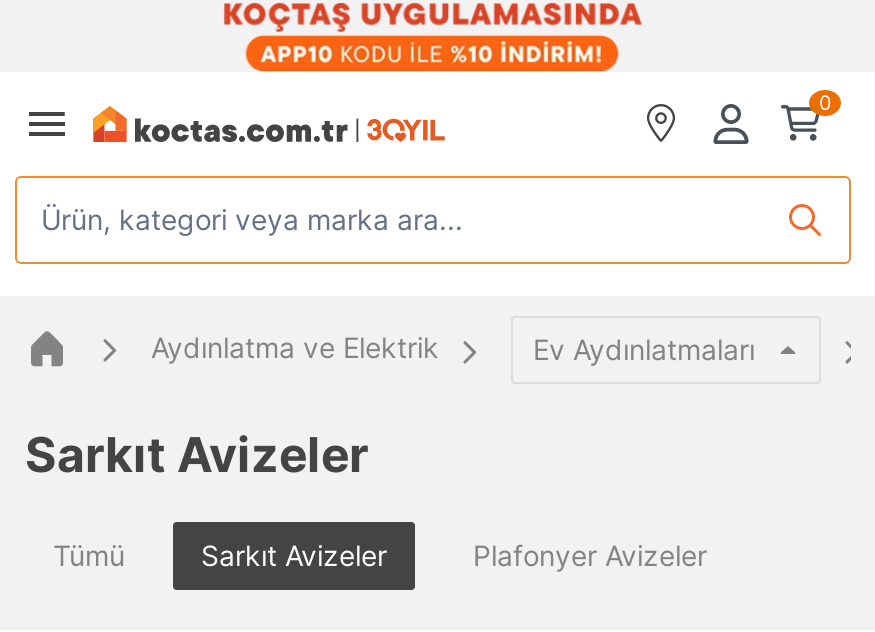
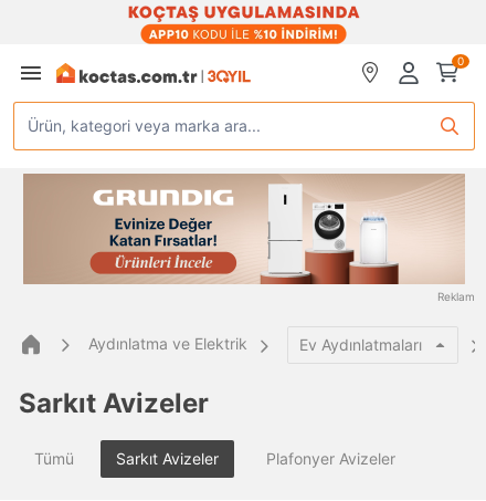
none -> [22,173,475,303] [image] | Reklam

